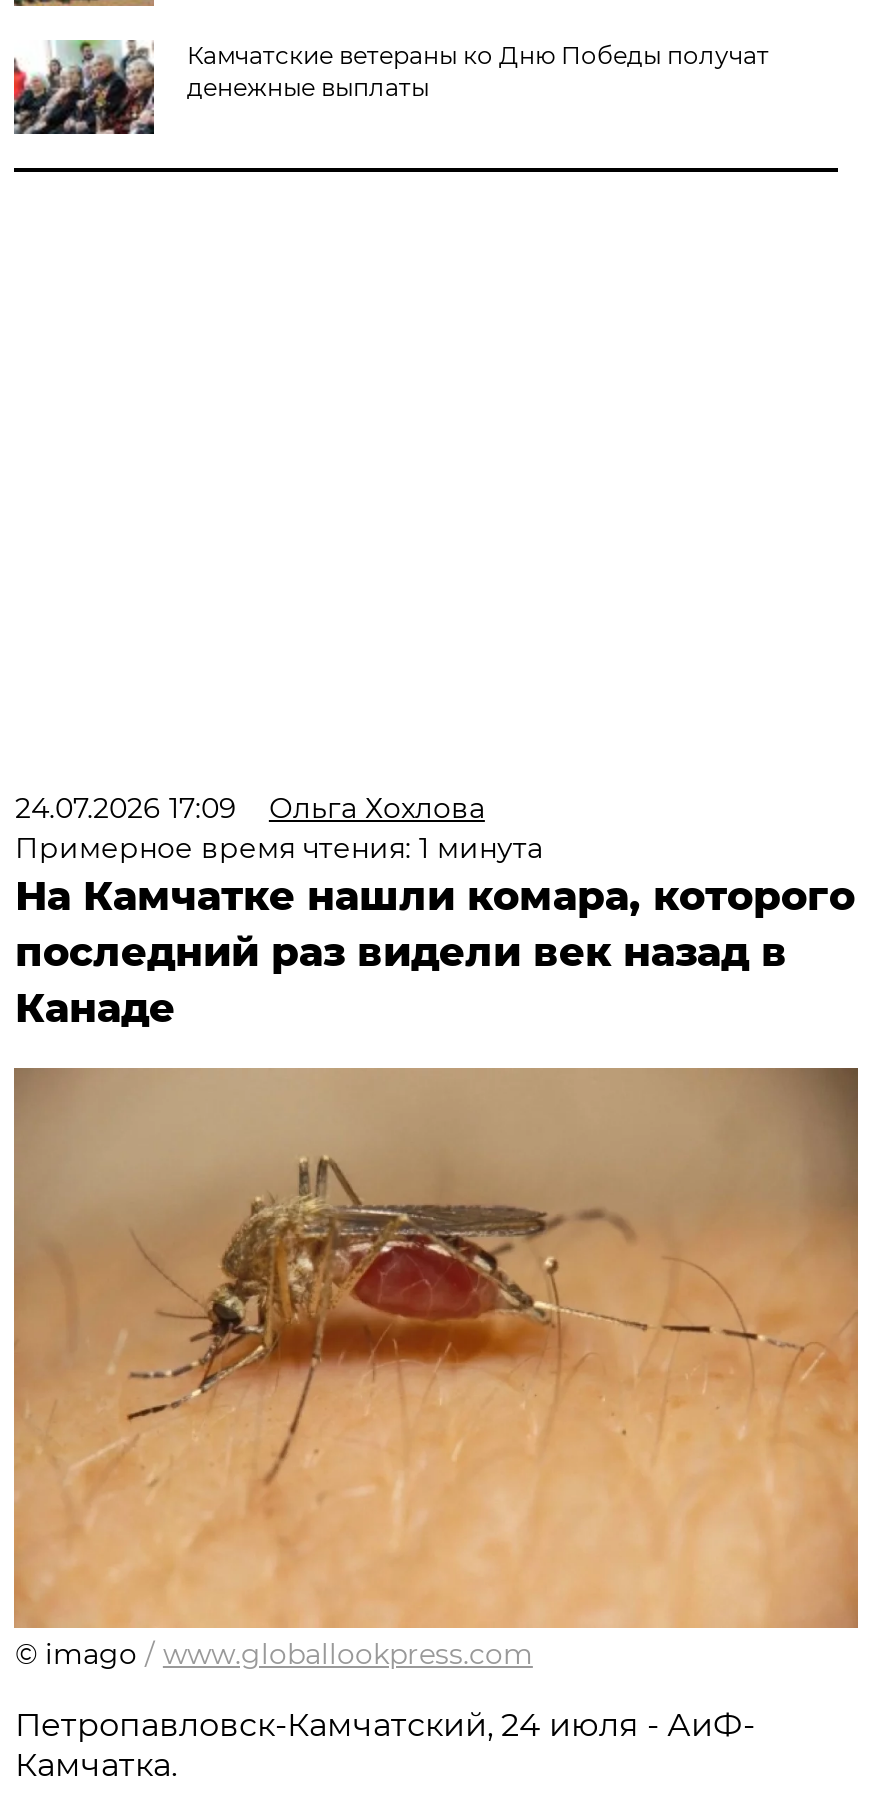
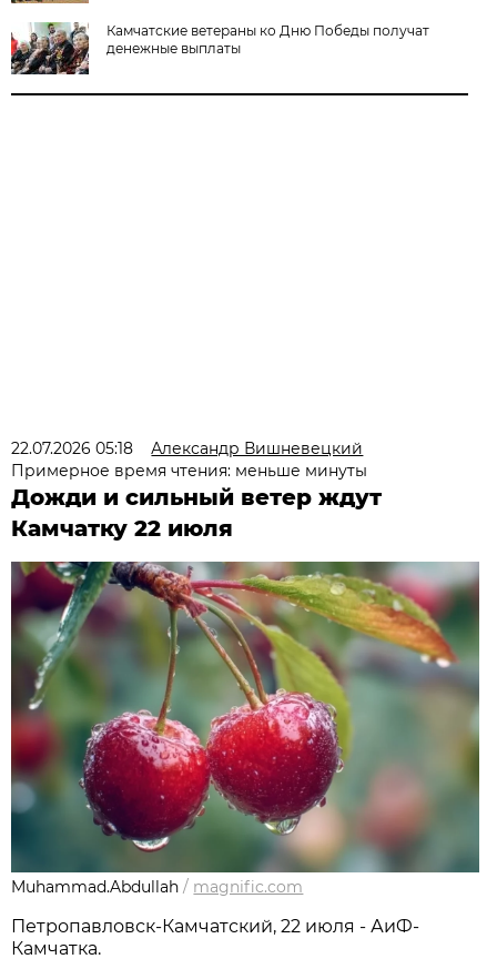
[15,790,855,1032] 24.07.2026 17:09 | Ольга Хохлова | Примерное время чтения: 1 минута | На Камчатке нашли комара, которого | последний раз видели век назад в | Канаде -> [12,438,382,542] 22.07.2026 05:18 | Александр Вишневецкий | Примерное время чтения: меньше минуты | Дожди и сильный ветер ждут | Камчатку 22 июля
[12,1066,860,1672] [image] | © imago / www.globallookpress.com -> [10,561,480,897] [image] | Muhammad.Abdullah / magnific.com
[15,1706,755,1744] Петропавловск-Камчатский, 24 июля - АиФ- -> [12,916,420,937] Петропавловск-Камчатский, 22 июля - АиФ-

